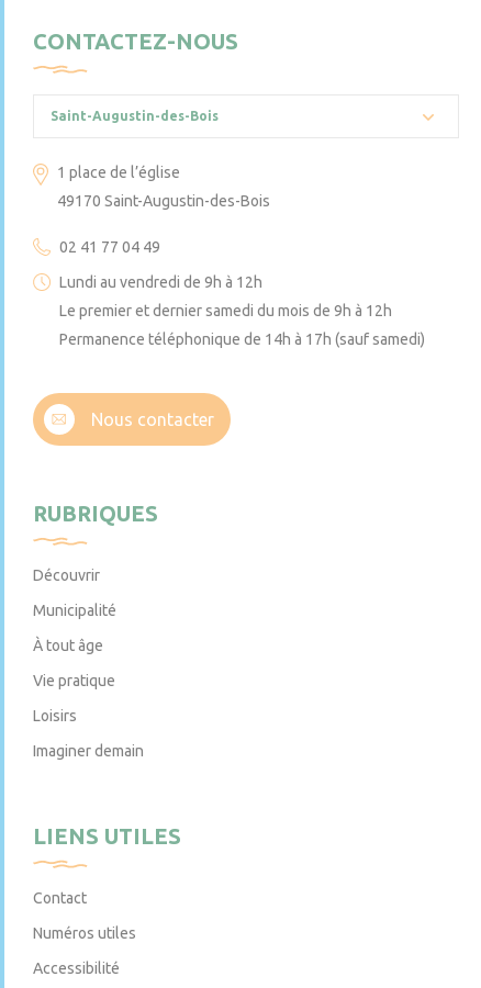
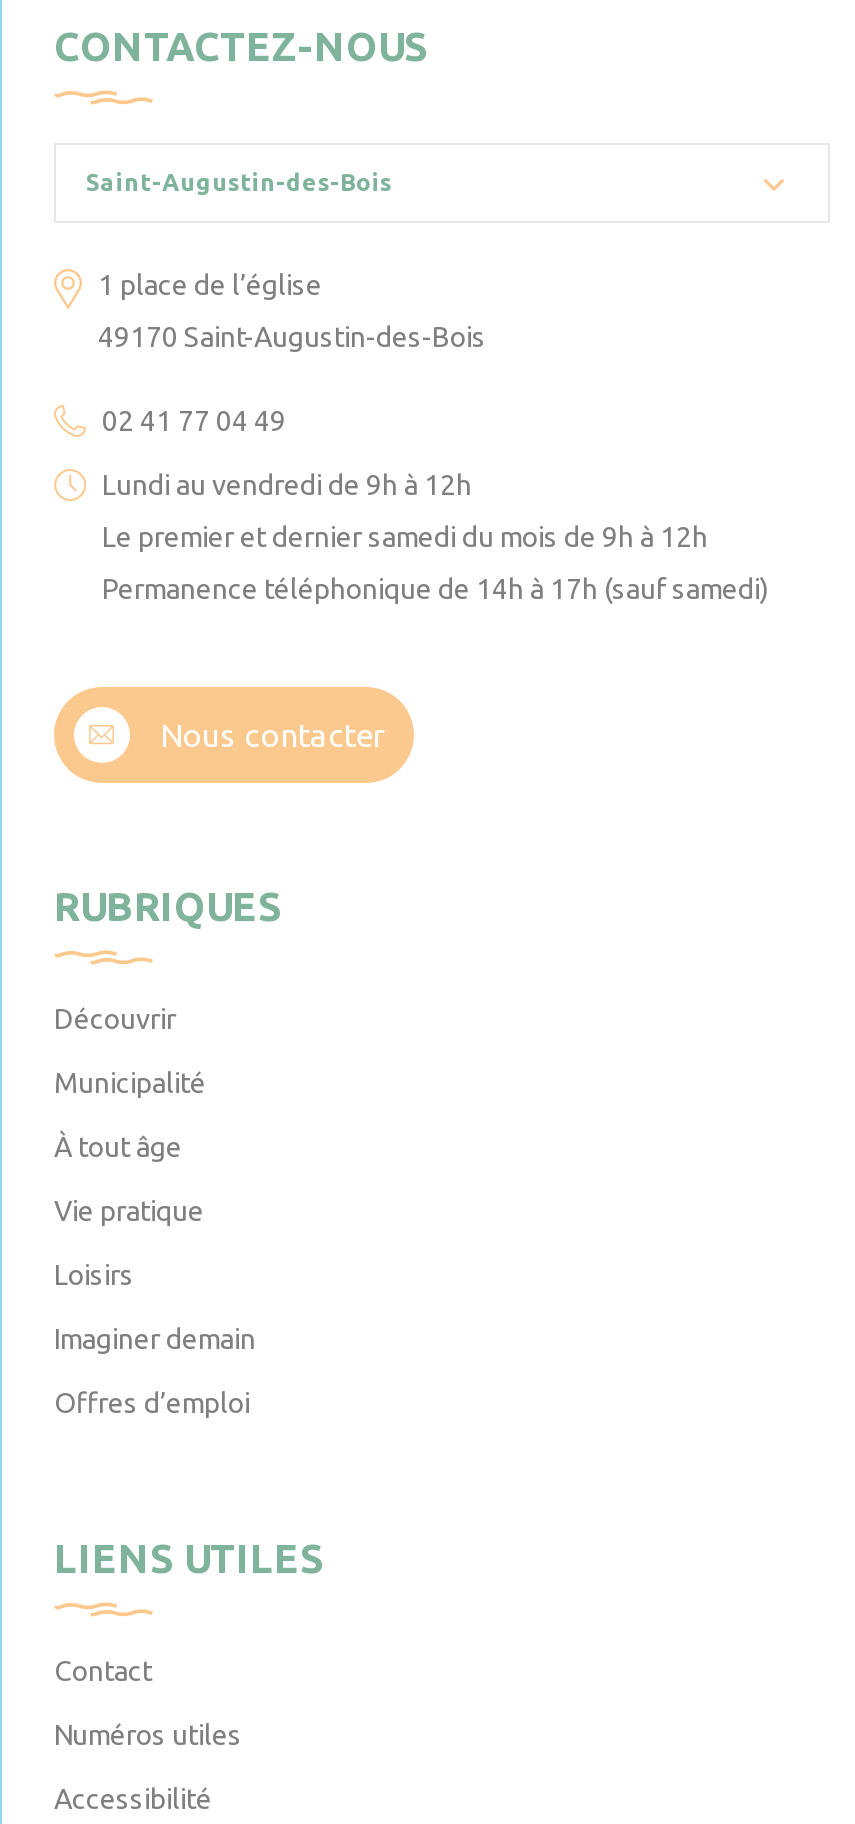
none -> [54,1387,250,1419] Offres d’emploi

